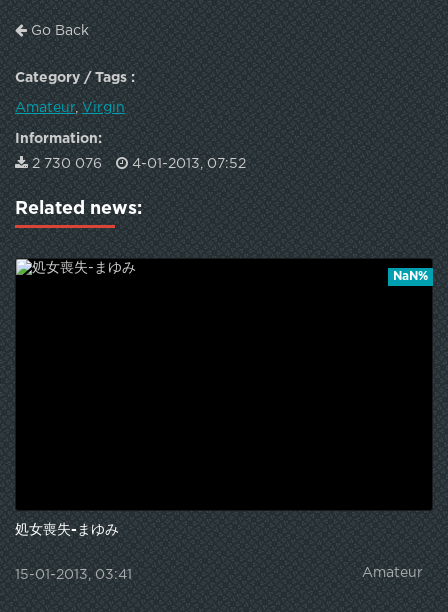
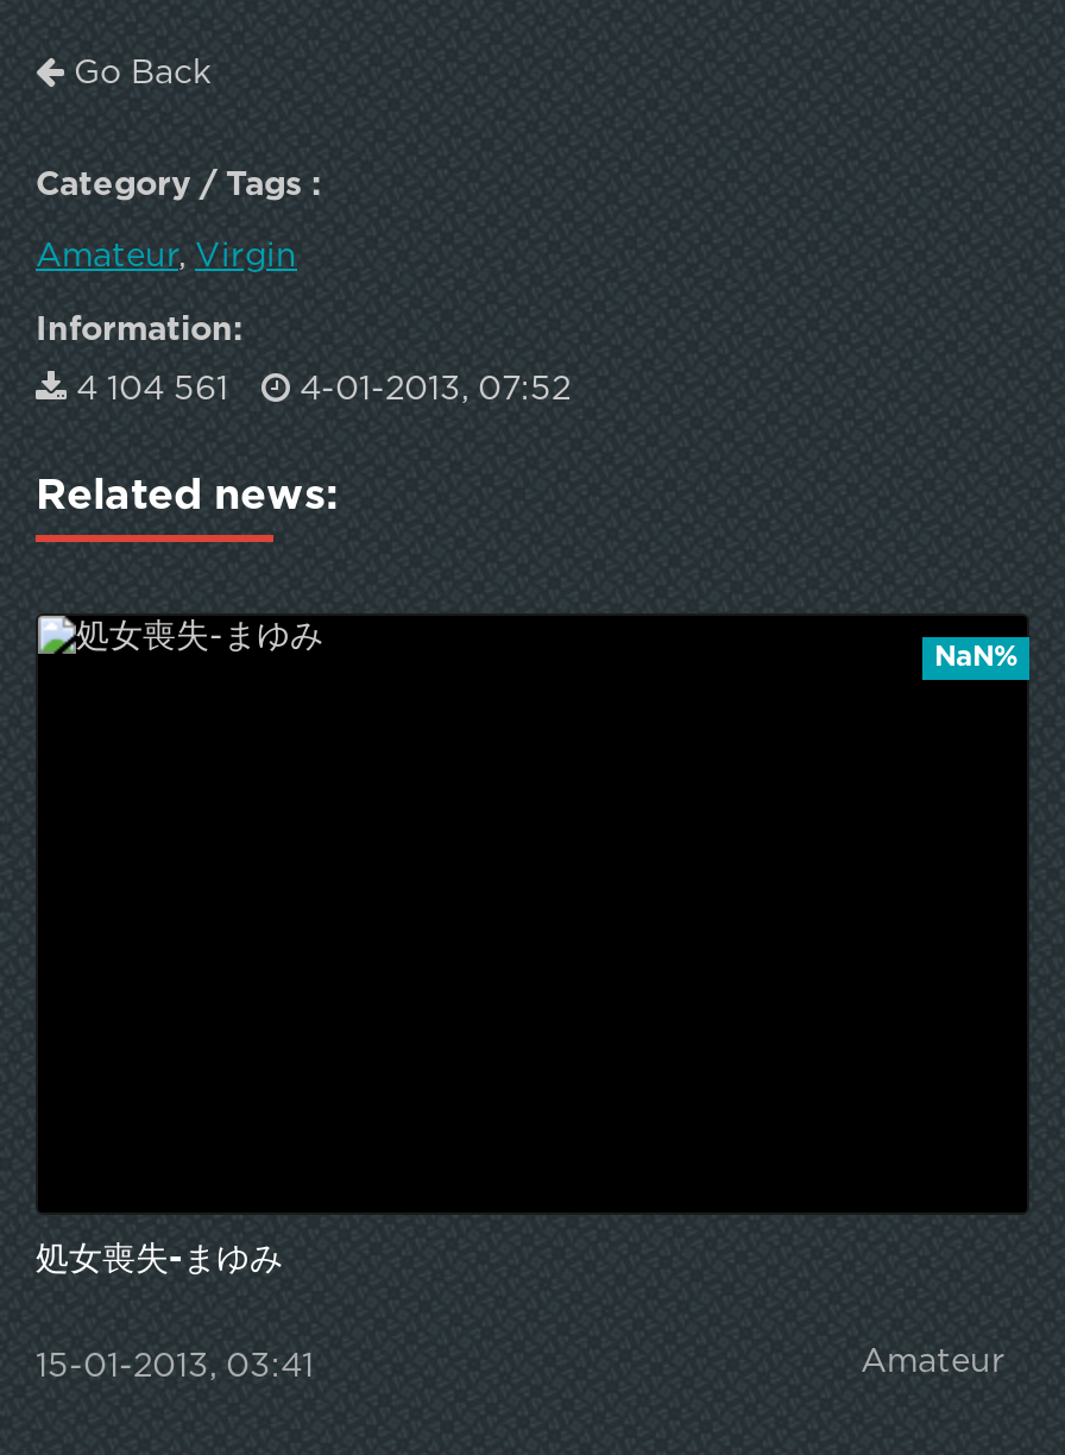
[28,158,102,170] 2 730 076 -> [67,376,228,404] 4 104 561

